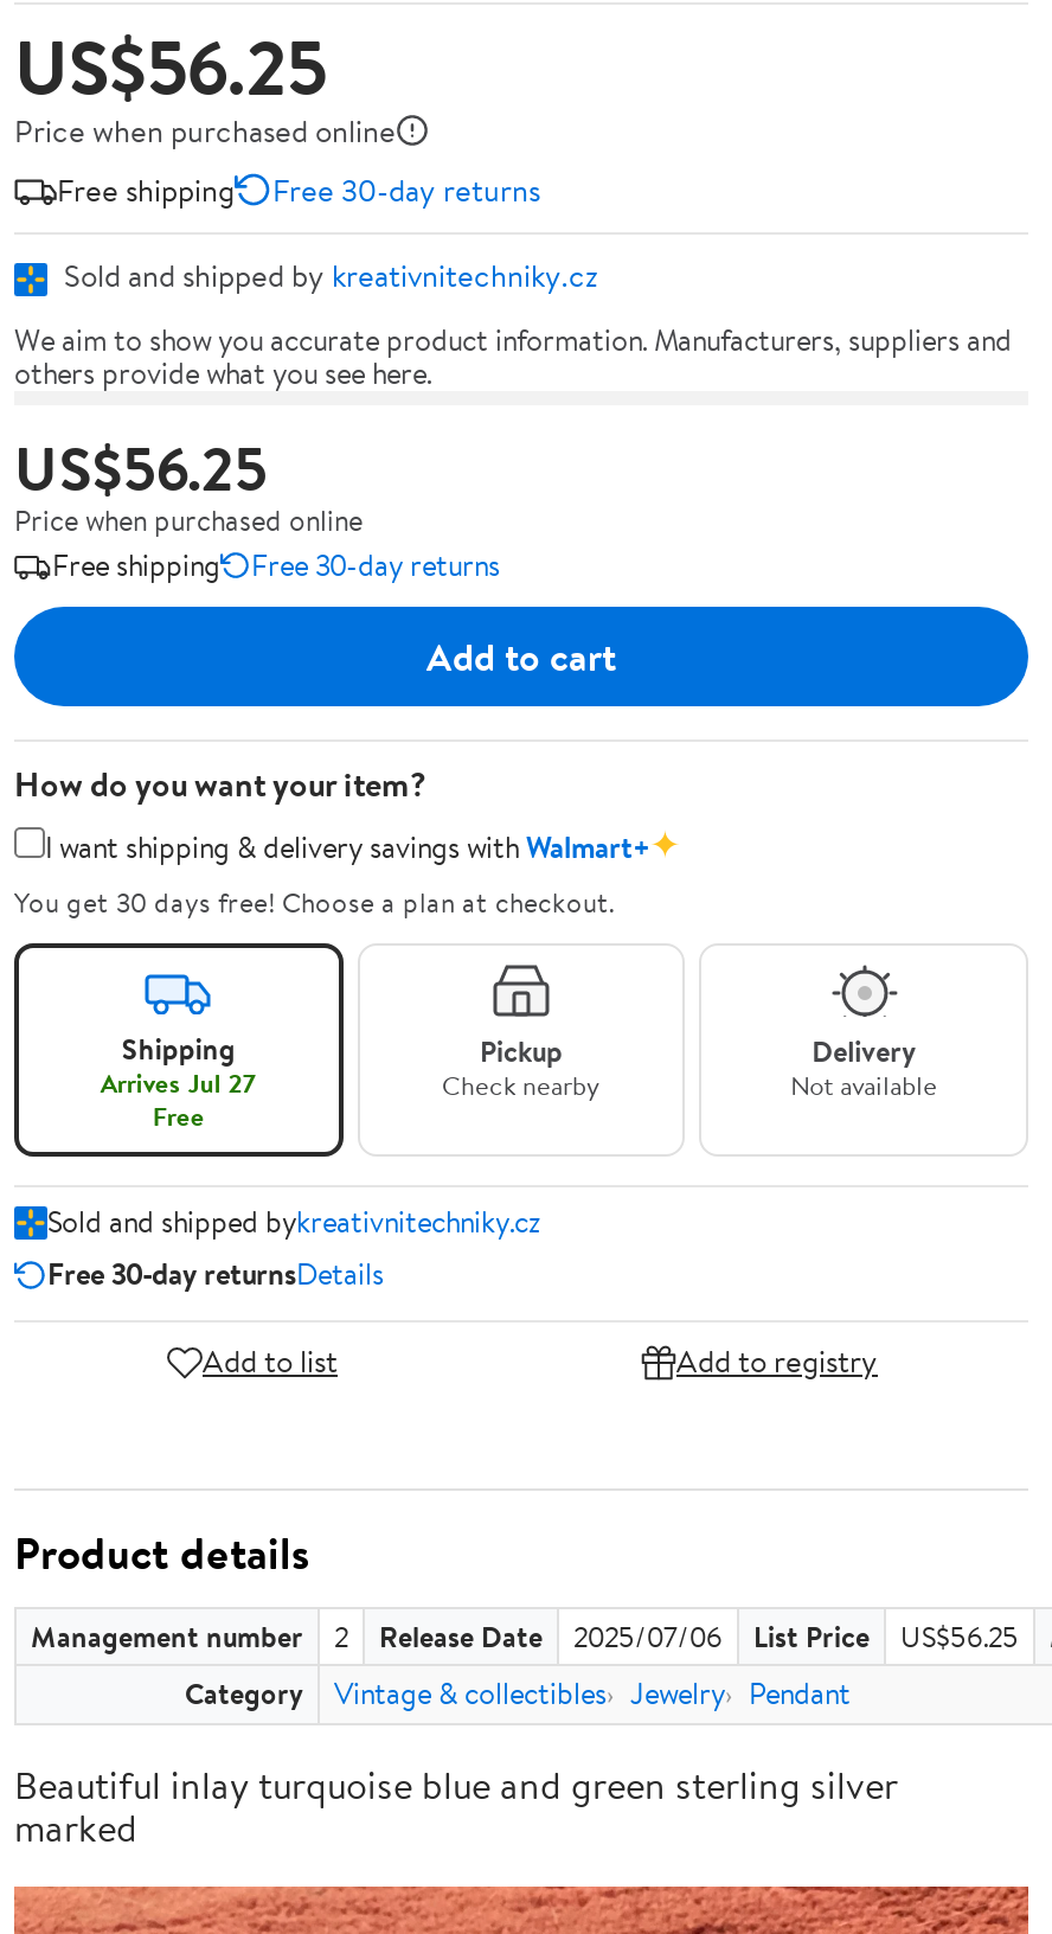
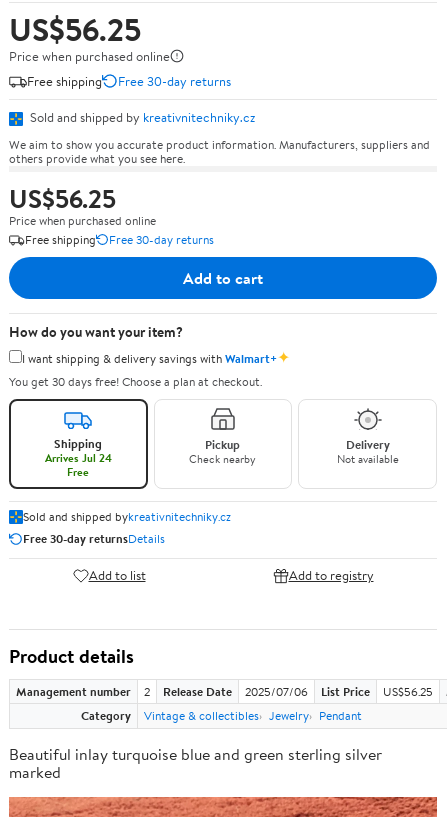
[100,1064,257,1102] Arrives Jul 27 -> [45,450,112,466] Arrives Jul 24

